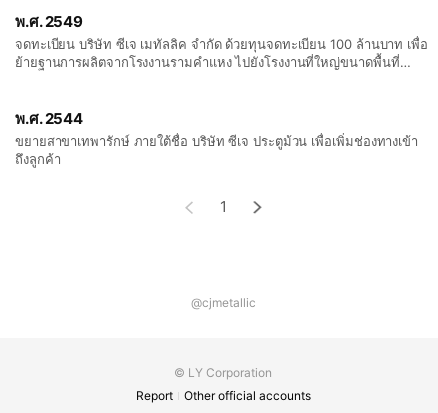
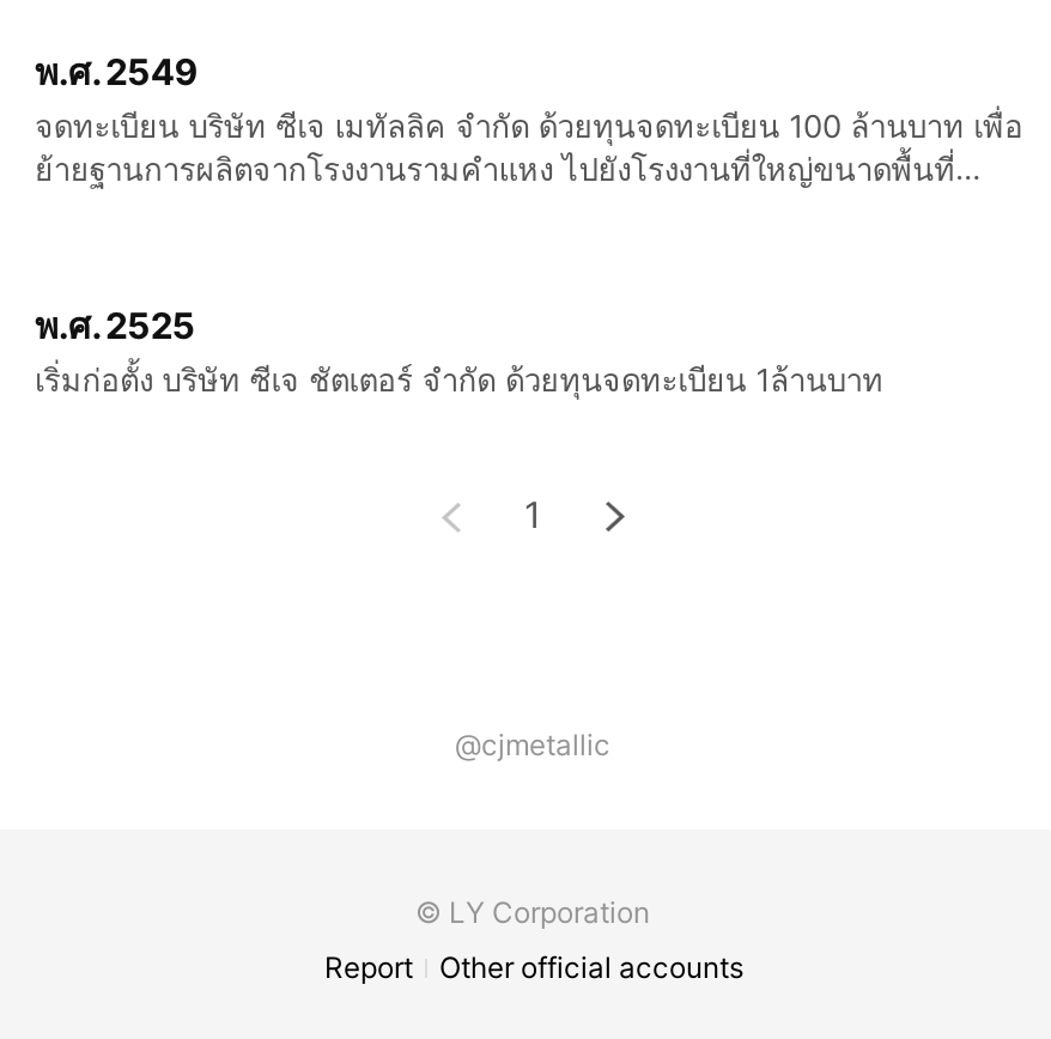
[15,108,418,166] พ.ศ. 2544 | ขยายสาขาเทพารักษ์ ภายใต้ชื่อ บริษัท ซีเจ ประตูม้วน เพื่อเพิ่มช่องทางเข้า | ถึงลูกค้า -> [35,302,884,397] พ.ศ. 2525 | เริ่มก่อตั้ง บริษัท ซีเจ ชัตเตอร์ จำกัด ด้วยทุนจดทะเบียน 1ล้านบาท

